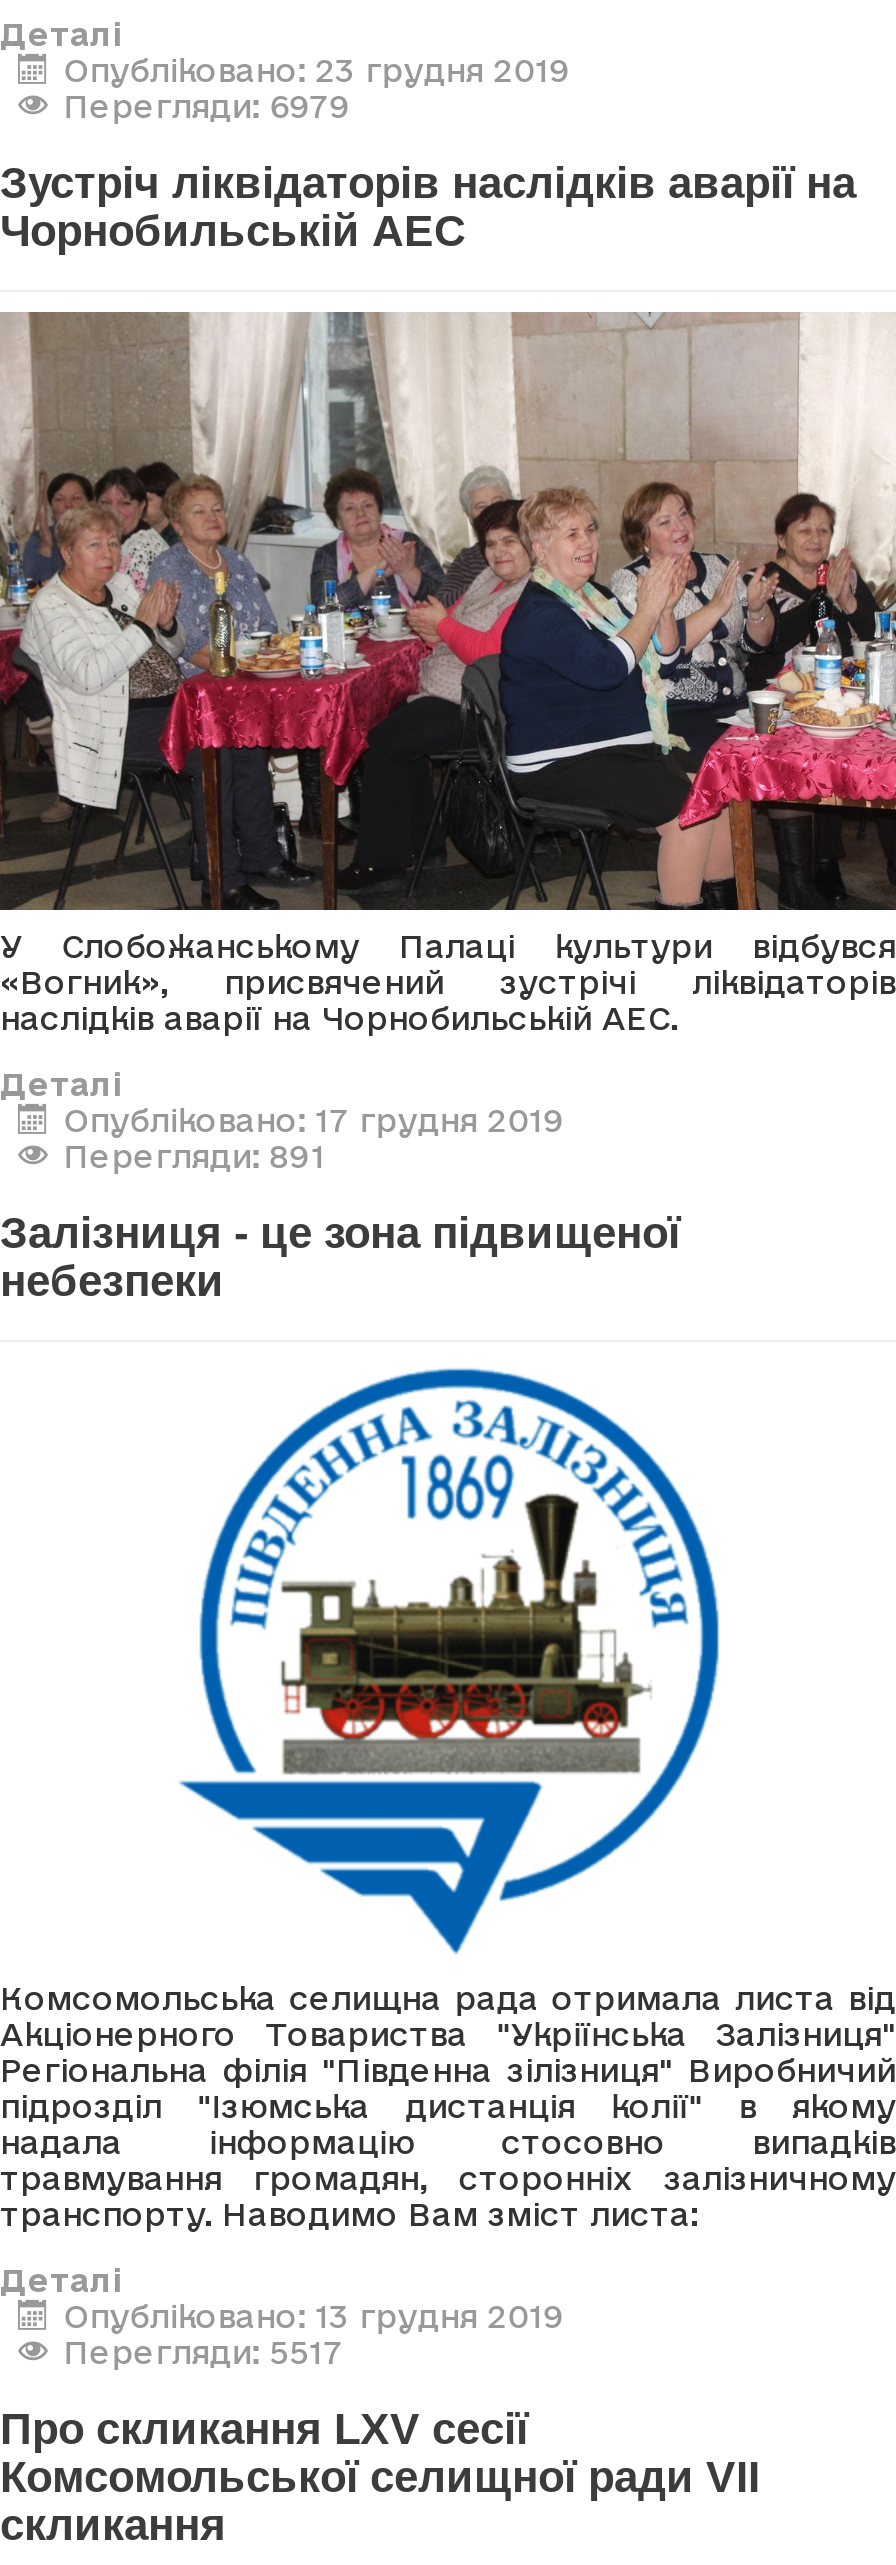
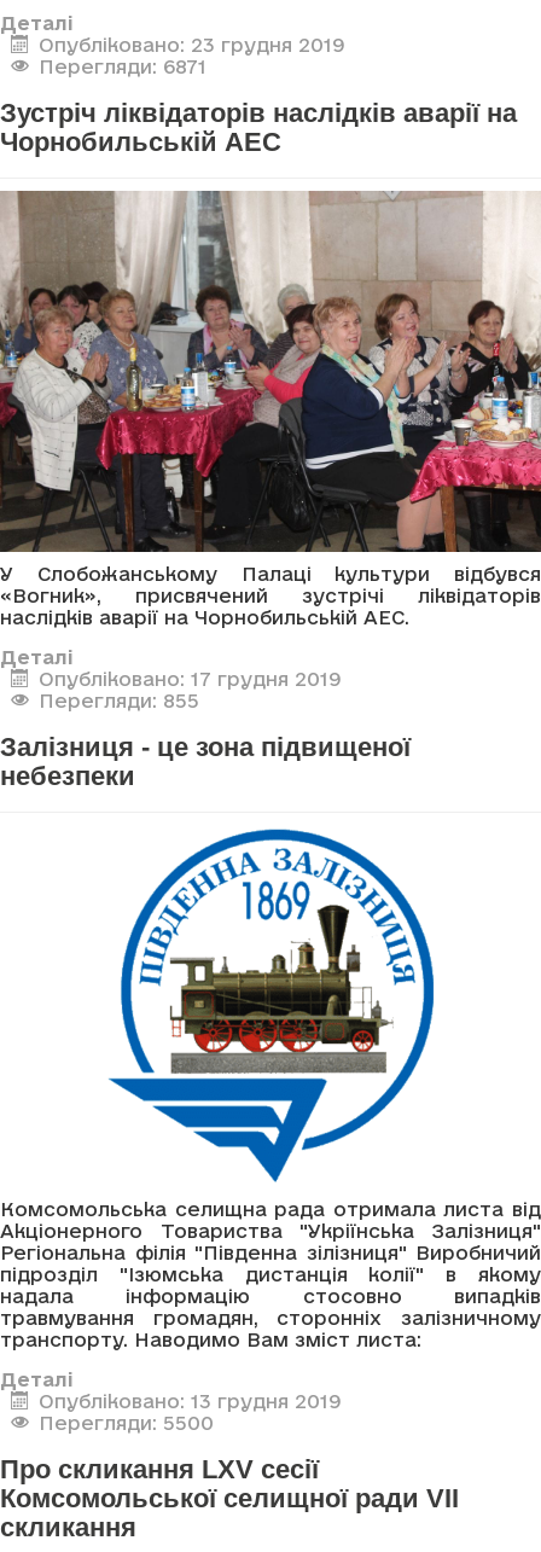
[64,88,352,124] Перегляди: 6979 -> [38,56,206,78] Перегляди: 6871
[64,1138,326,1174] Перегляди: 891 -> [38,689,199,711] Перегляди: 855
[64,2334,344,2370] Перегляди: 5517 -> [38,1412,214,1433] Перегляди: 5500

